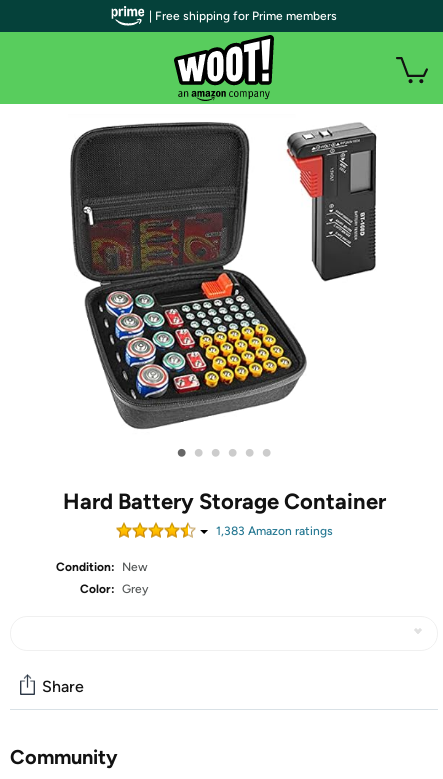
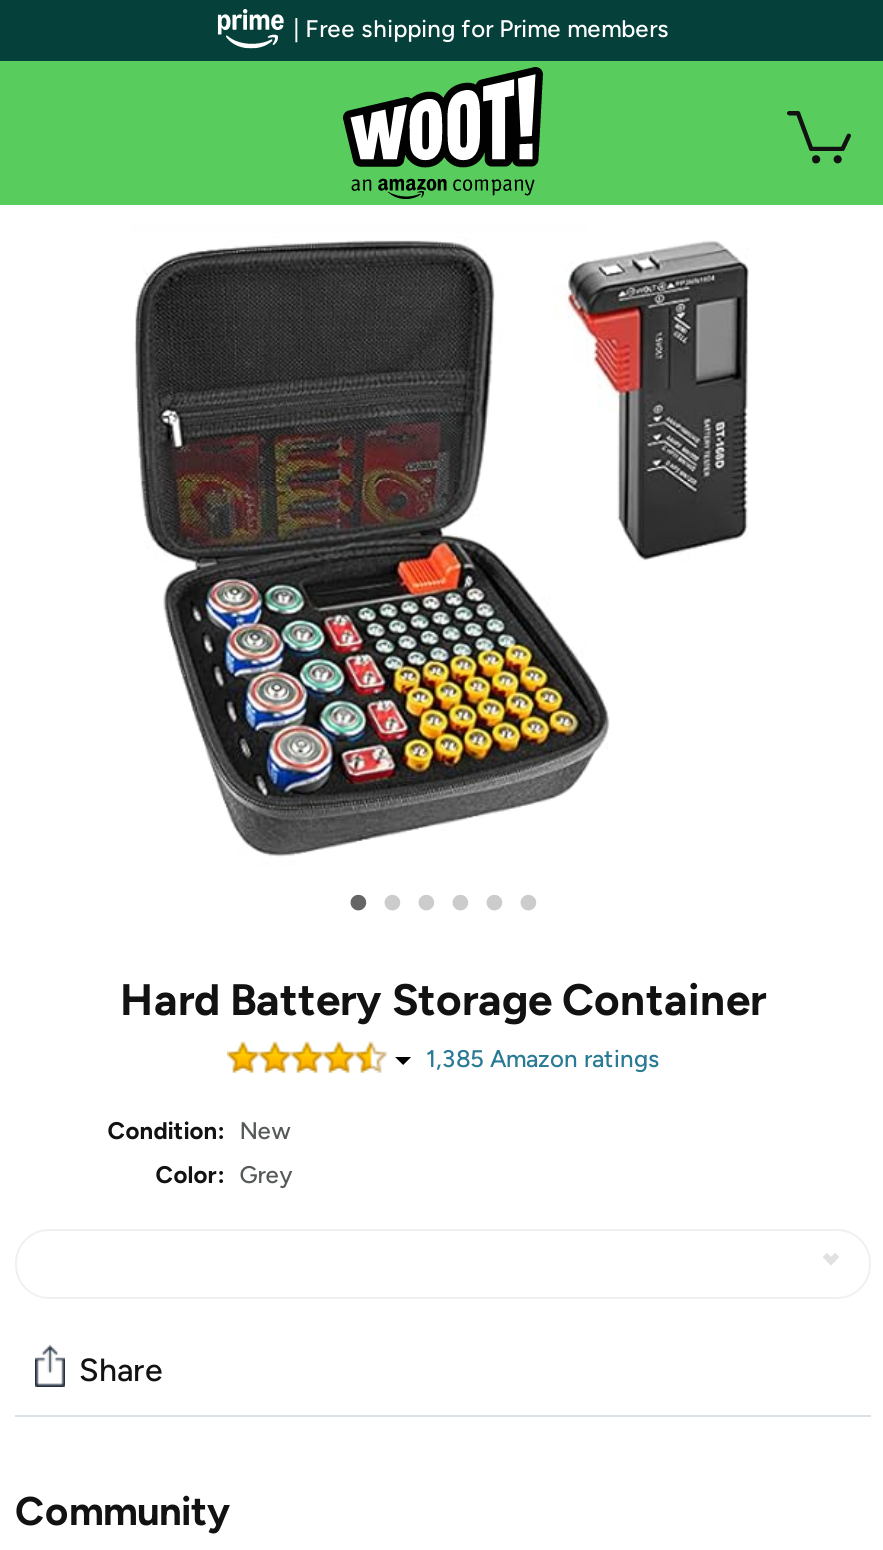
[215,524,332,538] 1,383 Amazon ratings -> [426,1045,660,1073] 1,385 Amazon ratings

